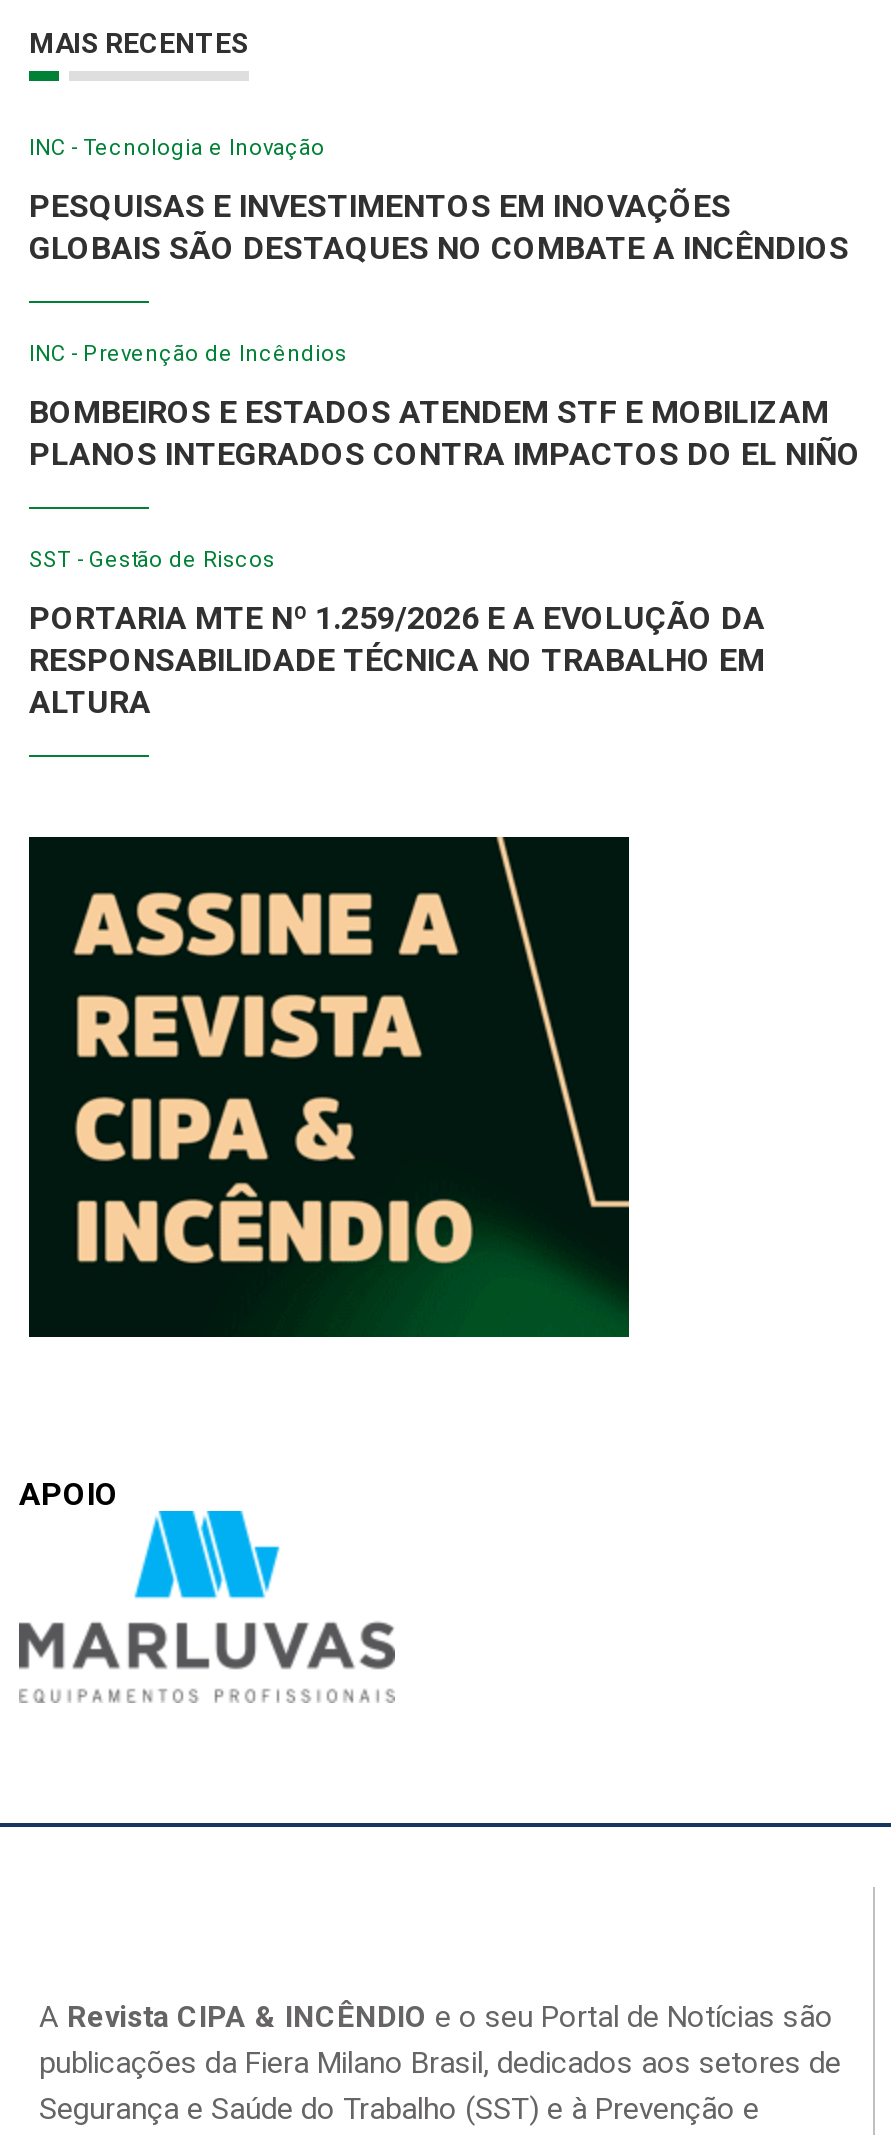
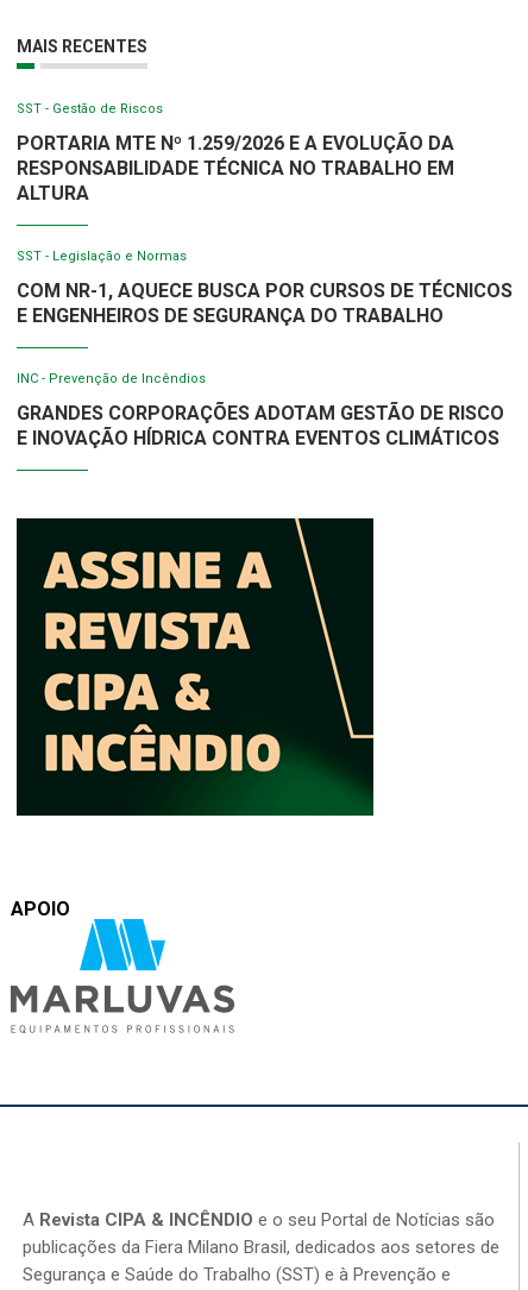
[29,136,861,474] INC - Tecnologia e Inovação | PESQUISAS E INVESTIMENTOS EM INOVAÇÕES | GLOBAIS SÃO DESTAQUES NO COMBATE A INCÊNDIOS | BOMBEIROS E ESTADOS ATENDEM STF E MOBILIZAM | PLANOS INTEGRADOS CONTRA IMPACTOS DO EL NIÑO -> none
moved [29,342,347,368] -> [17,371,206,387]: INC - Prevenção de Incêndios
moved [29,548,765,722] -> [17,101,454,205]: SST - Gestão de Riscos | PORTARIA MTE Nº 1.259/2026 E A EVOLUÇÃO DA | RESPONSABILIDADE TÉCNICA NO TRABALHO EM | ALTURA
none -> [17,249,513,450] SST - Legislação e Normas | COM NR-1, AQUECE BUSCA POR CURSOS DE TÉCNICOS | E ENGENHEIROS DE SEGURANÇA DO TRABALHO | GRANDES CORPORAÇÕES ADOTAM GESTÃO DE RISCO | E INOVAÇÃO HÍDRICA CONTRA EVENTOS CLIMÁTICOS

